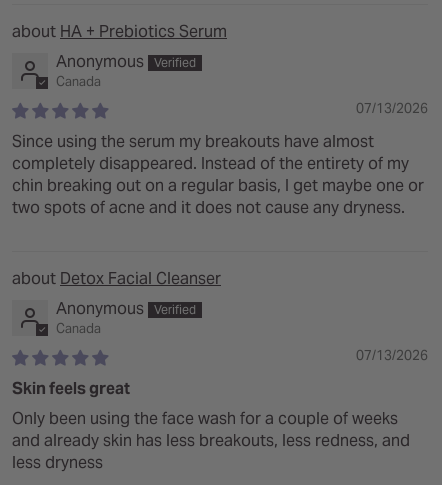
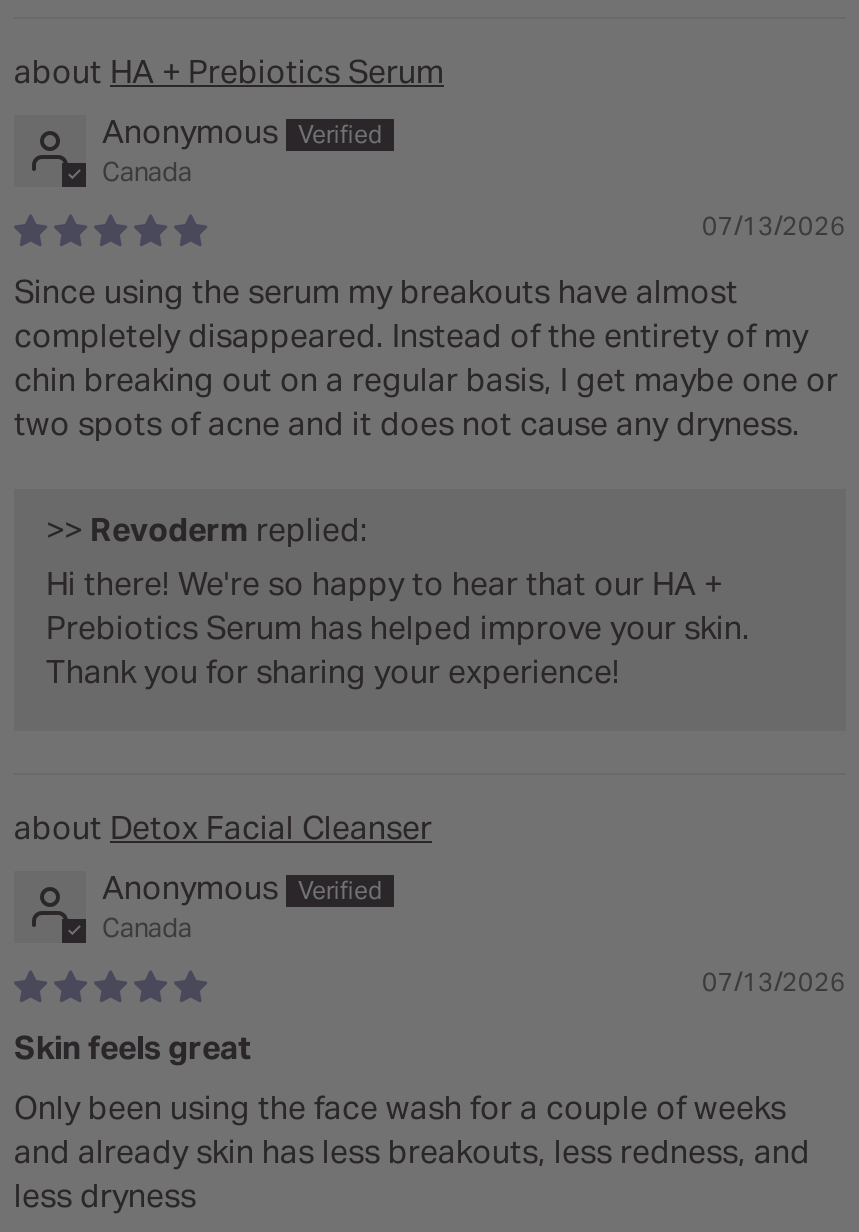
none -> [46,509,750,693] >> Revoderm replied: | Hi there! We're so happy to hear that our HA + | Prebiotics Serum has helped improve your skin. | Thank you for sharing your experience!

